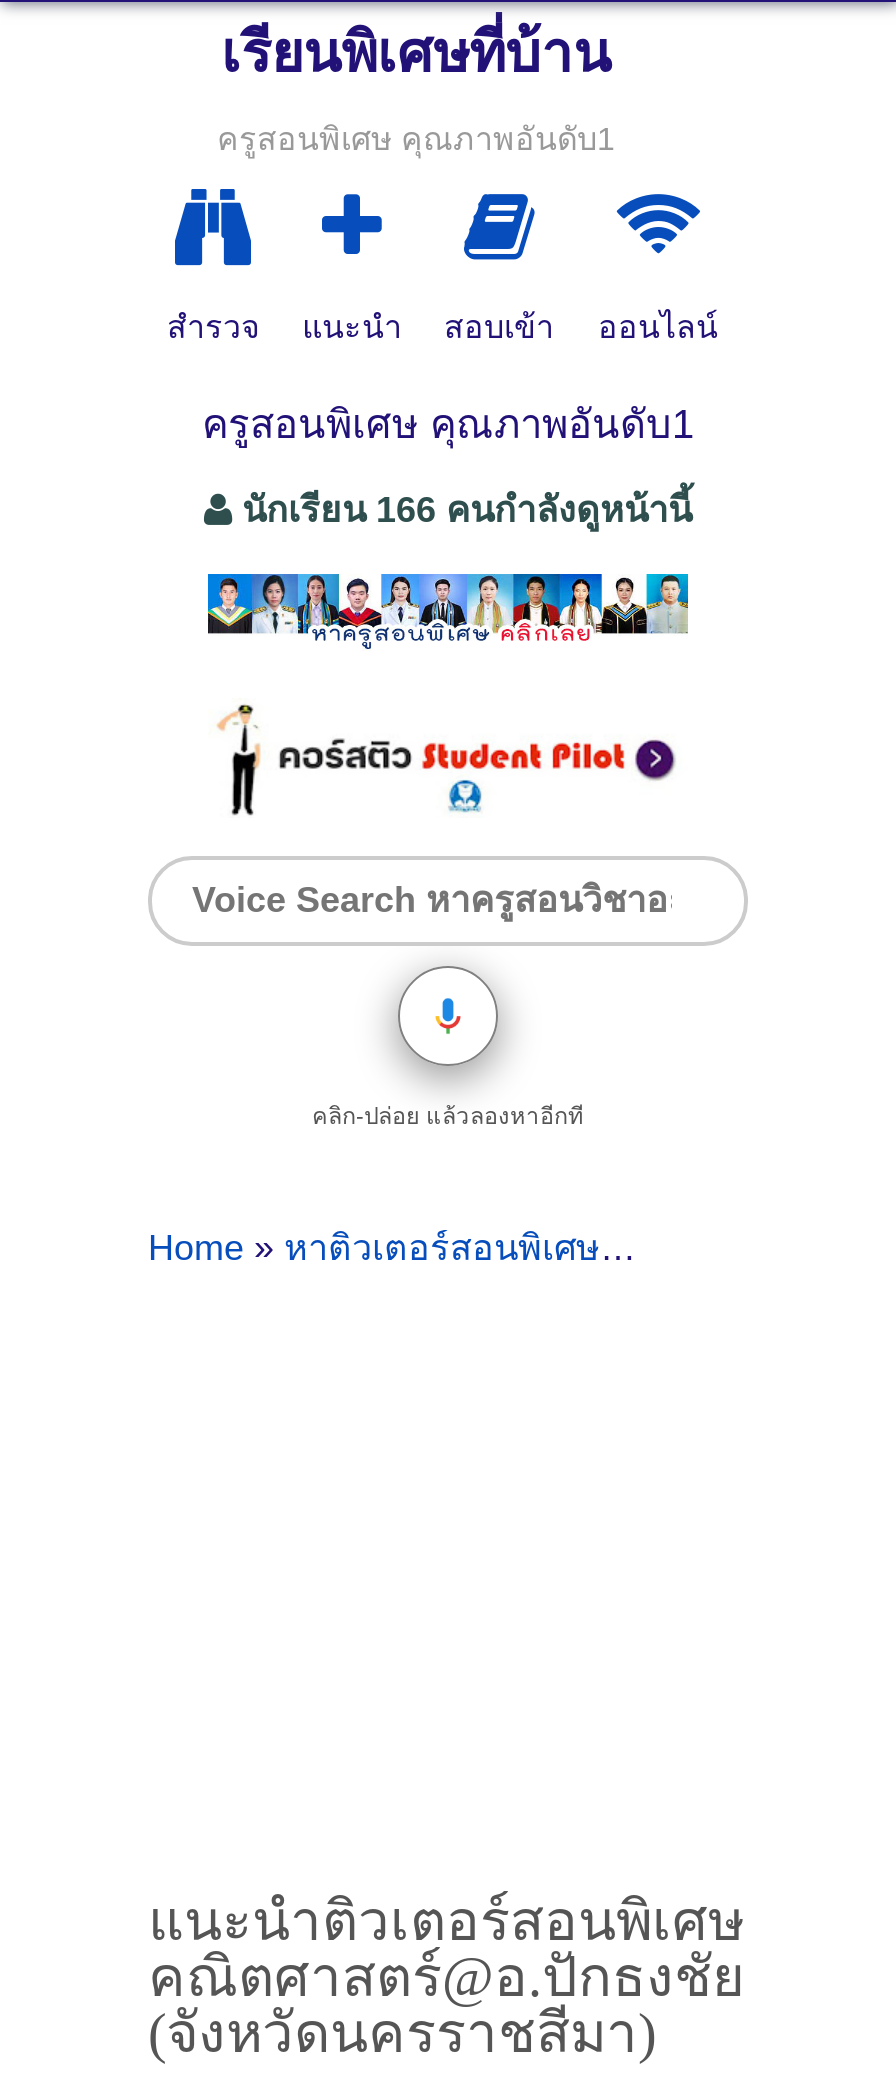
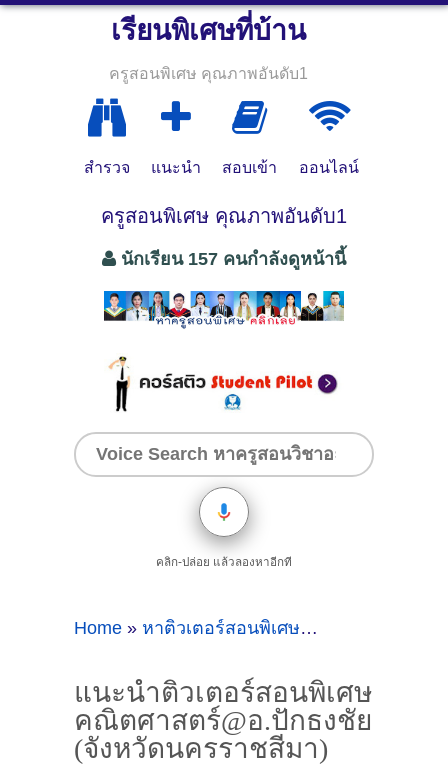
[232,490,692,530] นักเรียน 166 คนกำลังดูหน้านี้ -> [116,249,346,269] นักเรียน 157 คนกำลังดูหน้านี้

